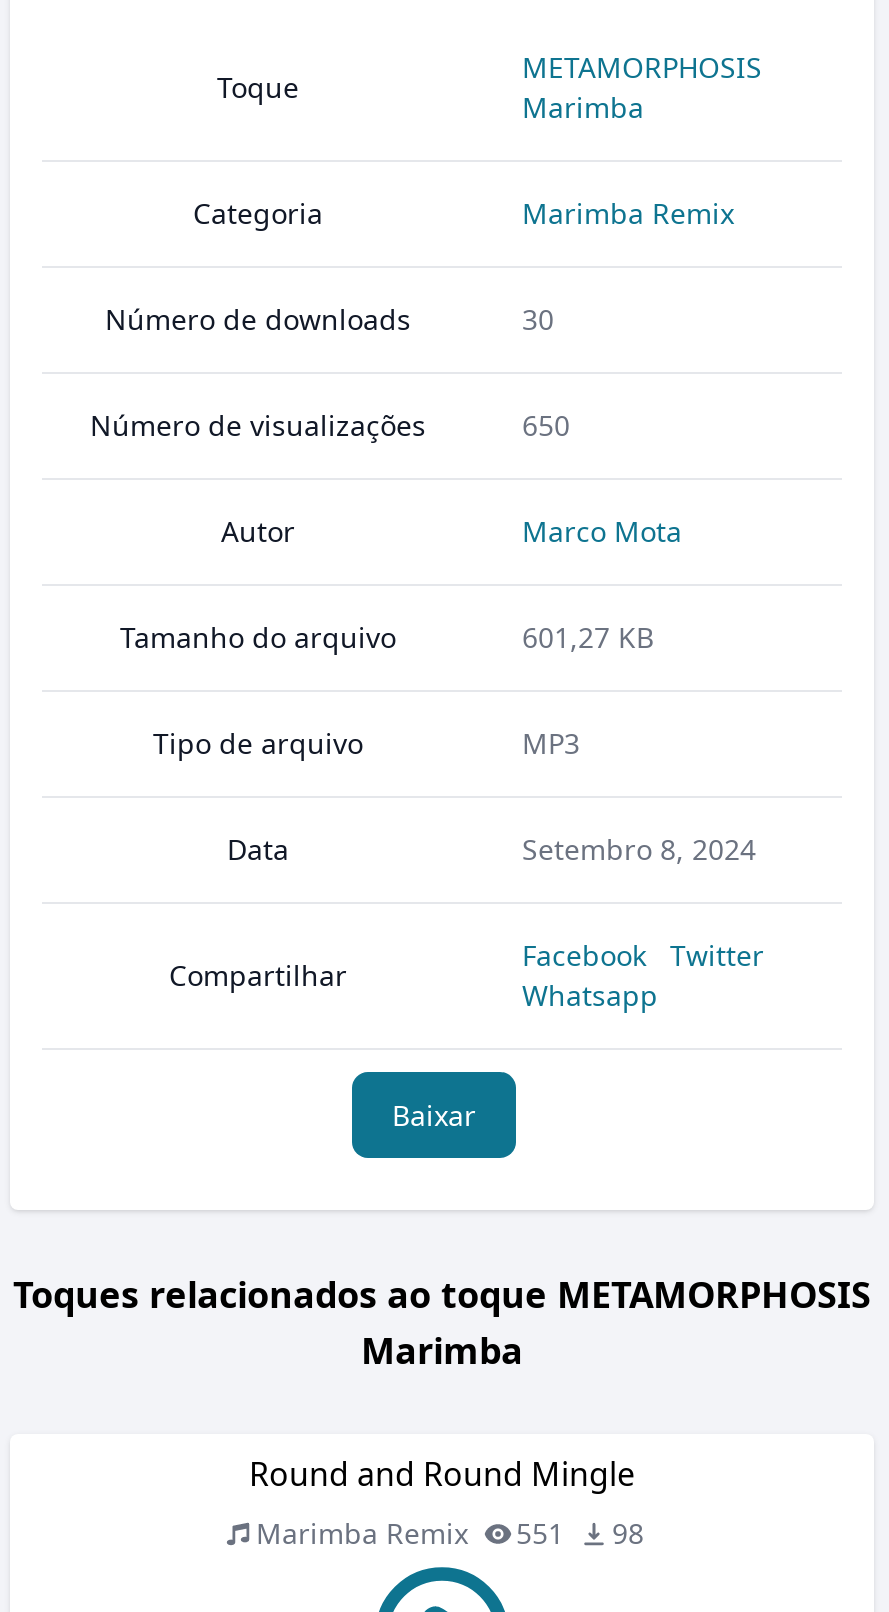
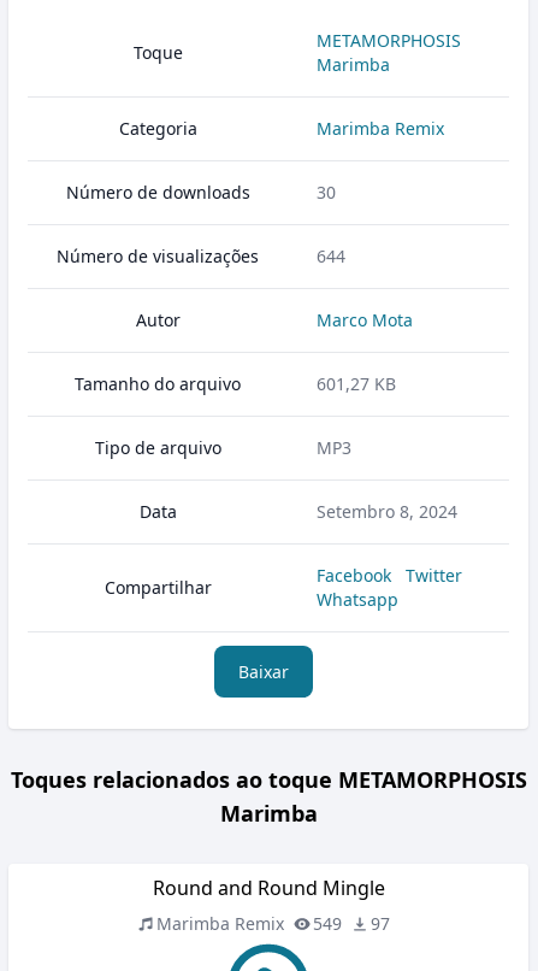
[522,406,570,444] 650 -> [317,245,345,267] 644
[516,1514,564,1552] 551 -> [313,912,342,935] 549
[612,1514,644,1552] 98 -> [371,912,390,935] 97

